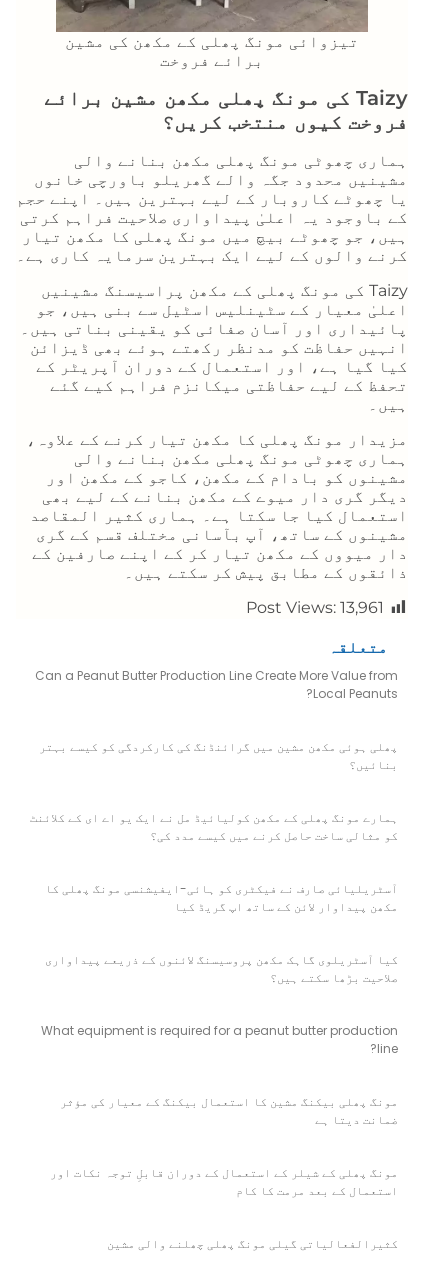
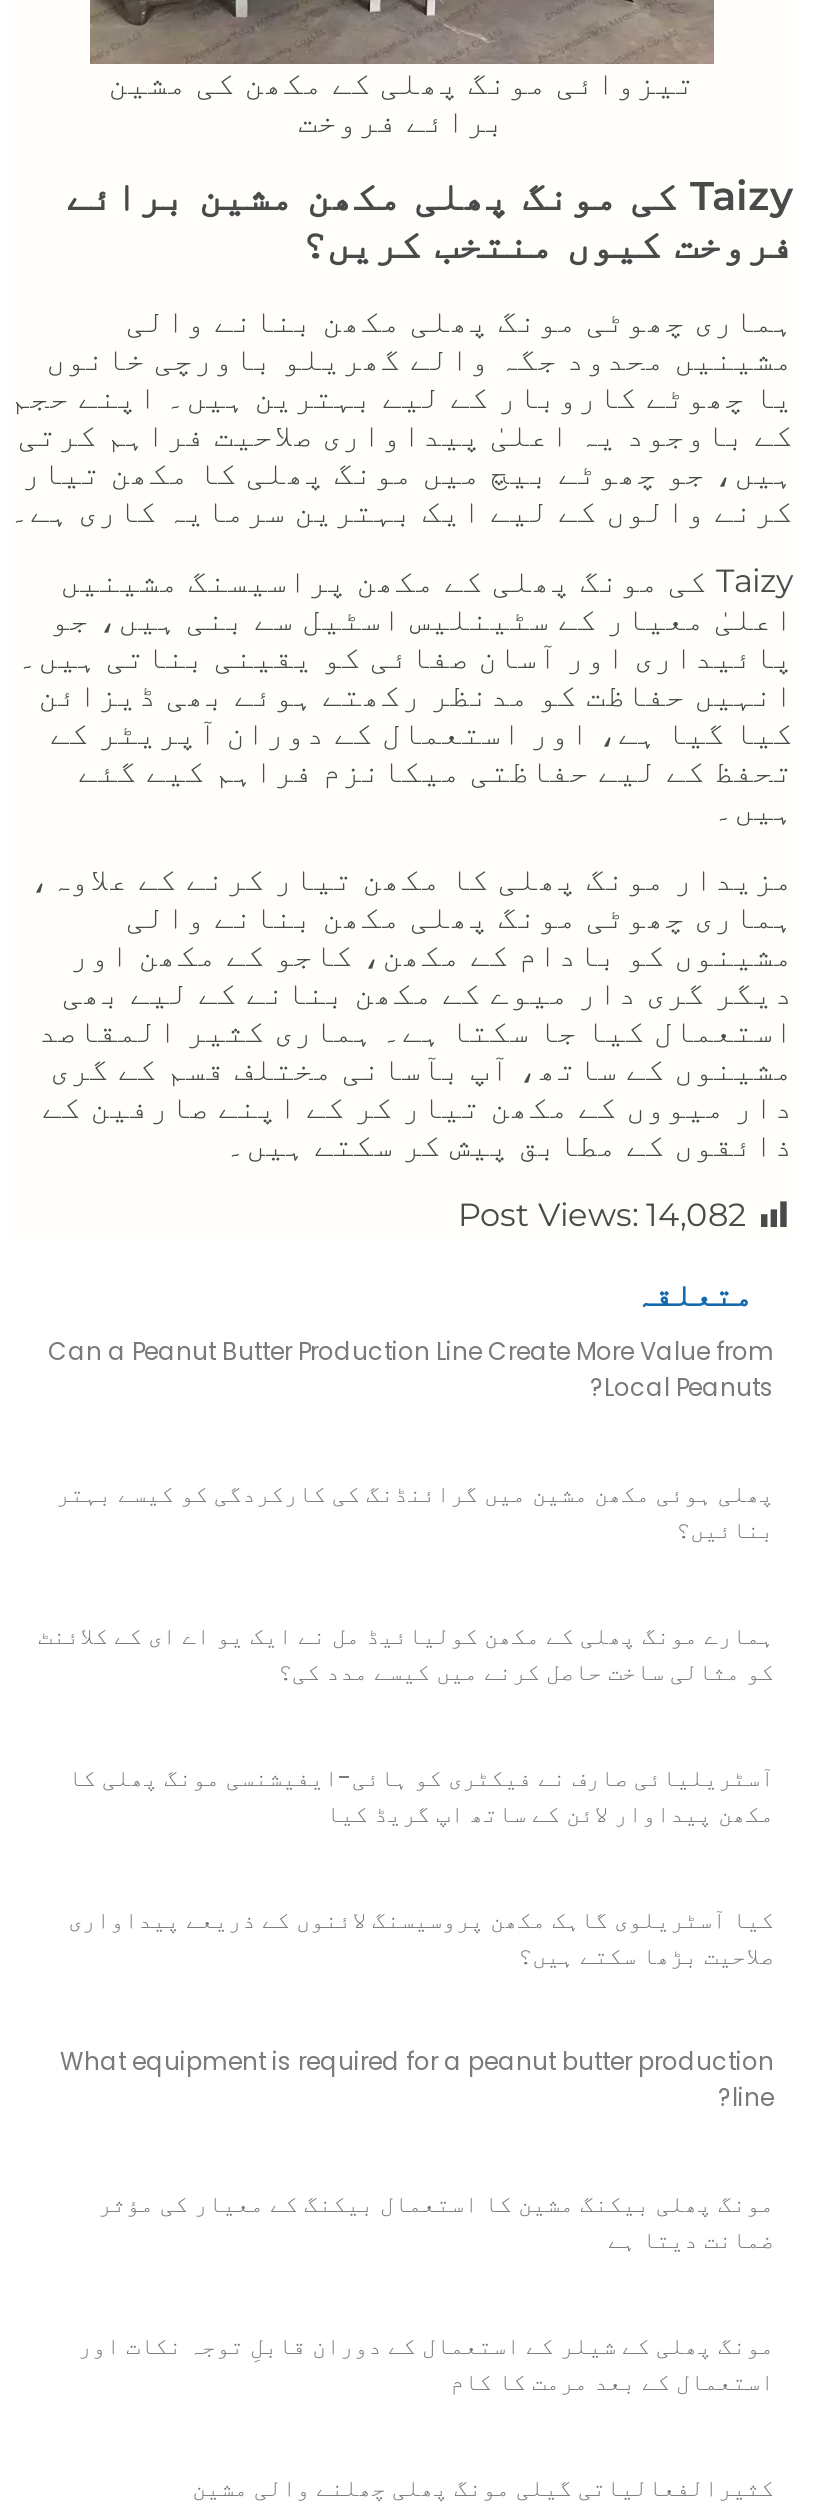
[246,598,384,617] Post Views: 13,961 -> [458,1196,746,1234] Post Views: 14,082

